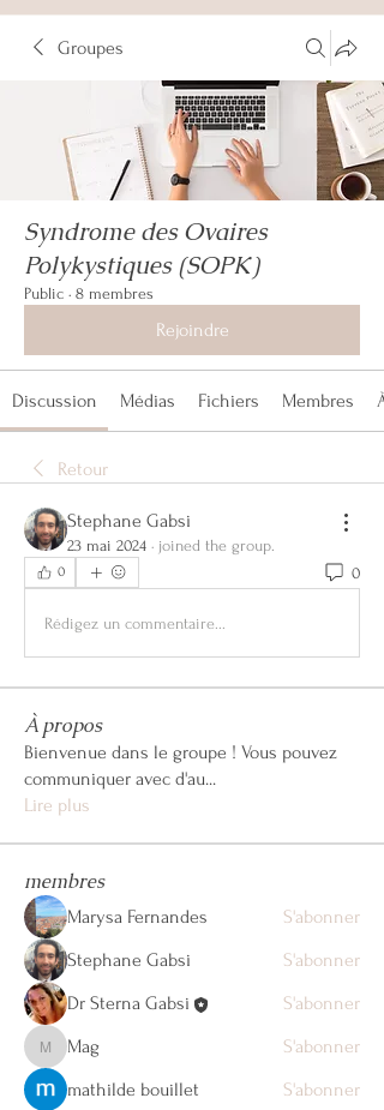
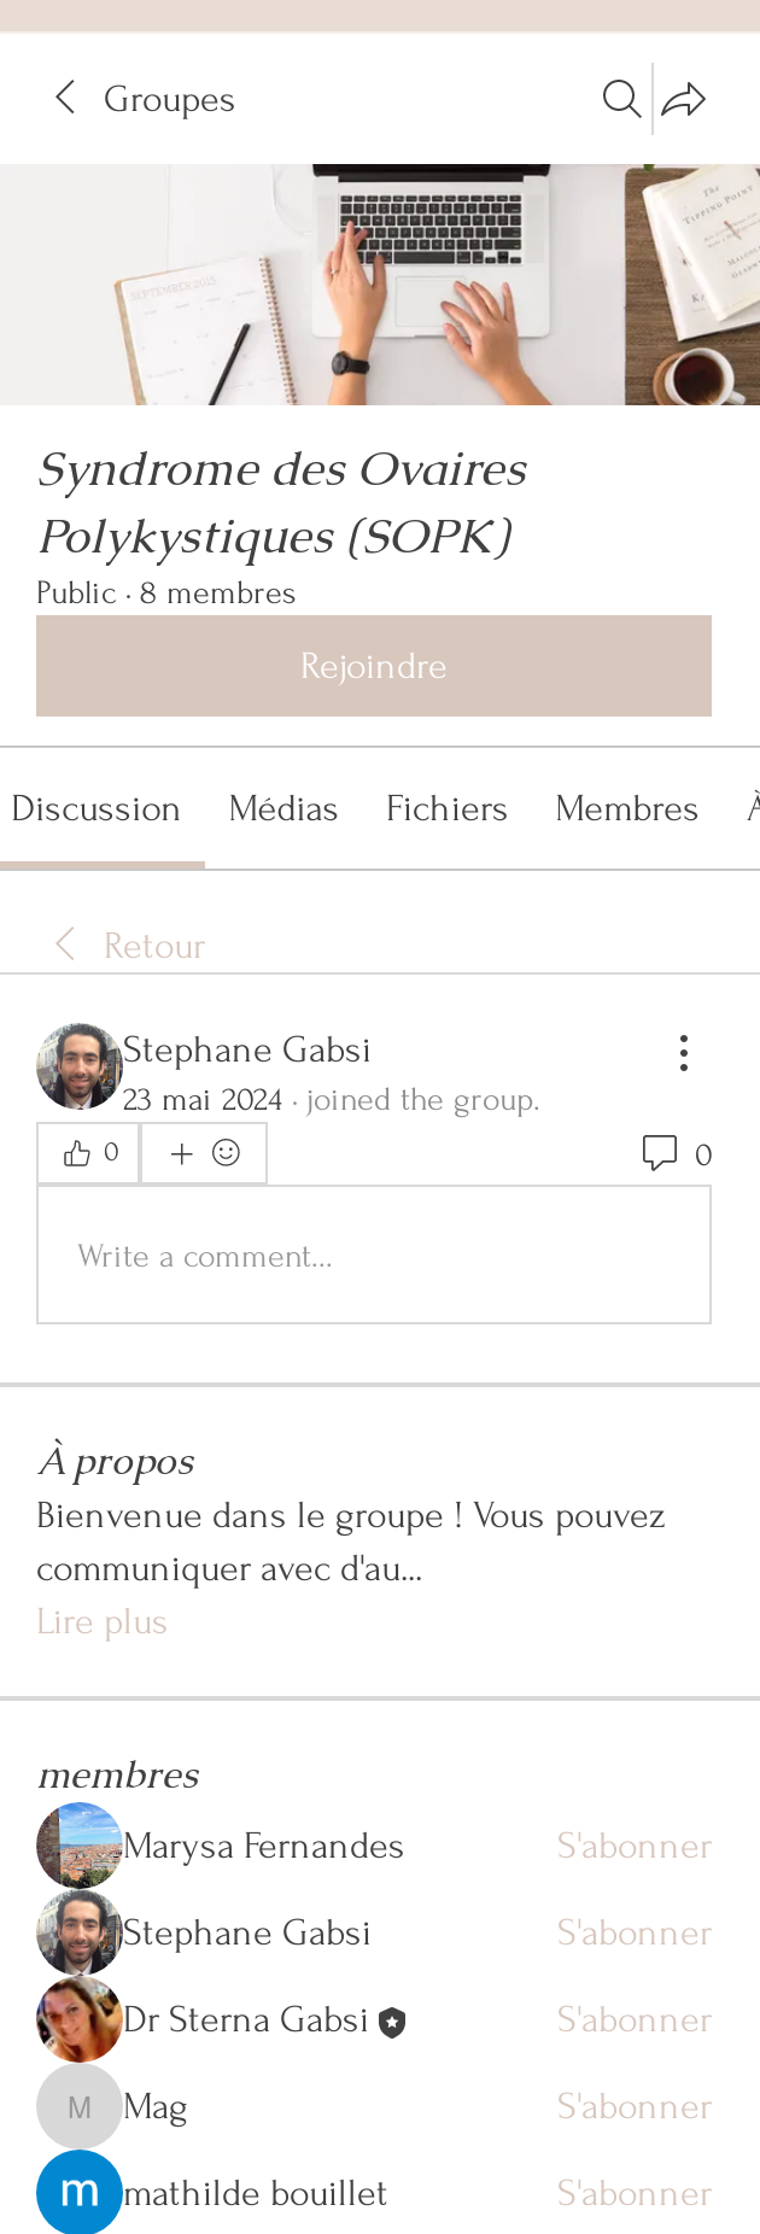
[44,614,226,632] Rédigez un commentaire... -> [77,1236,333,1273] Write a comment...

